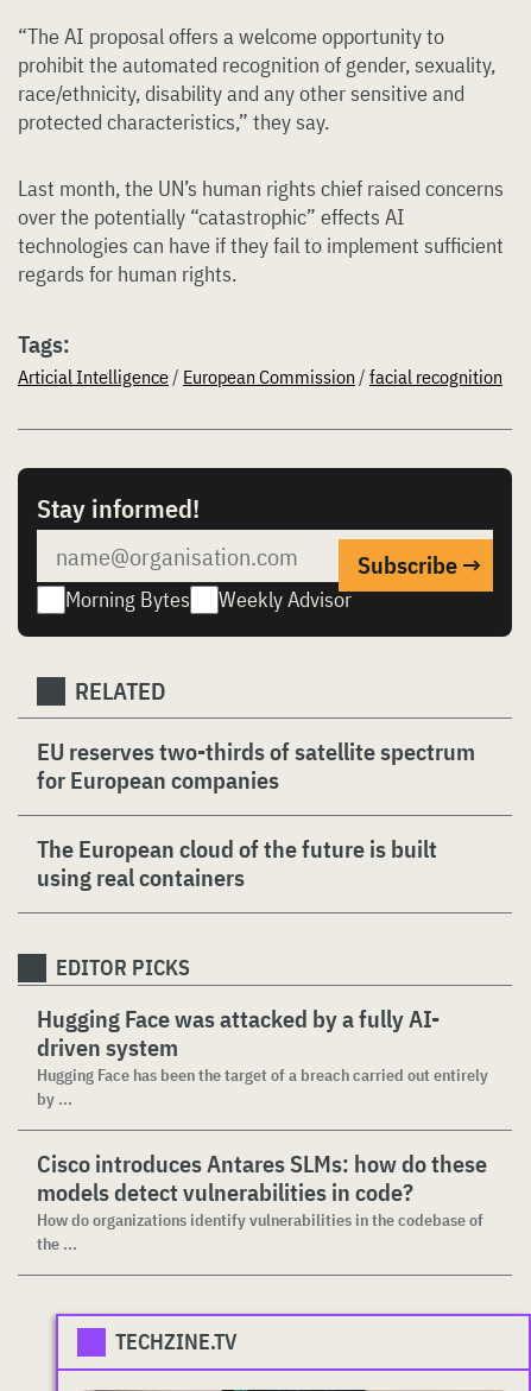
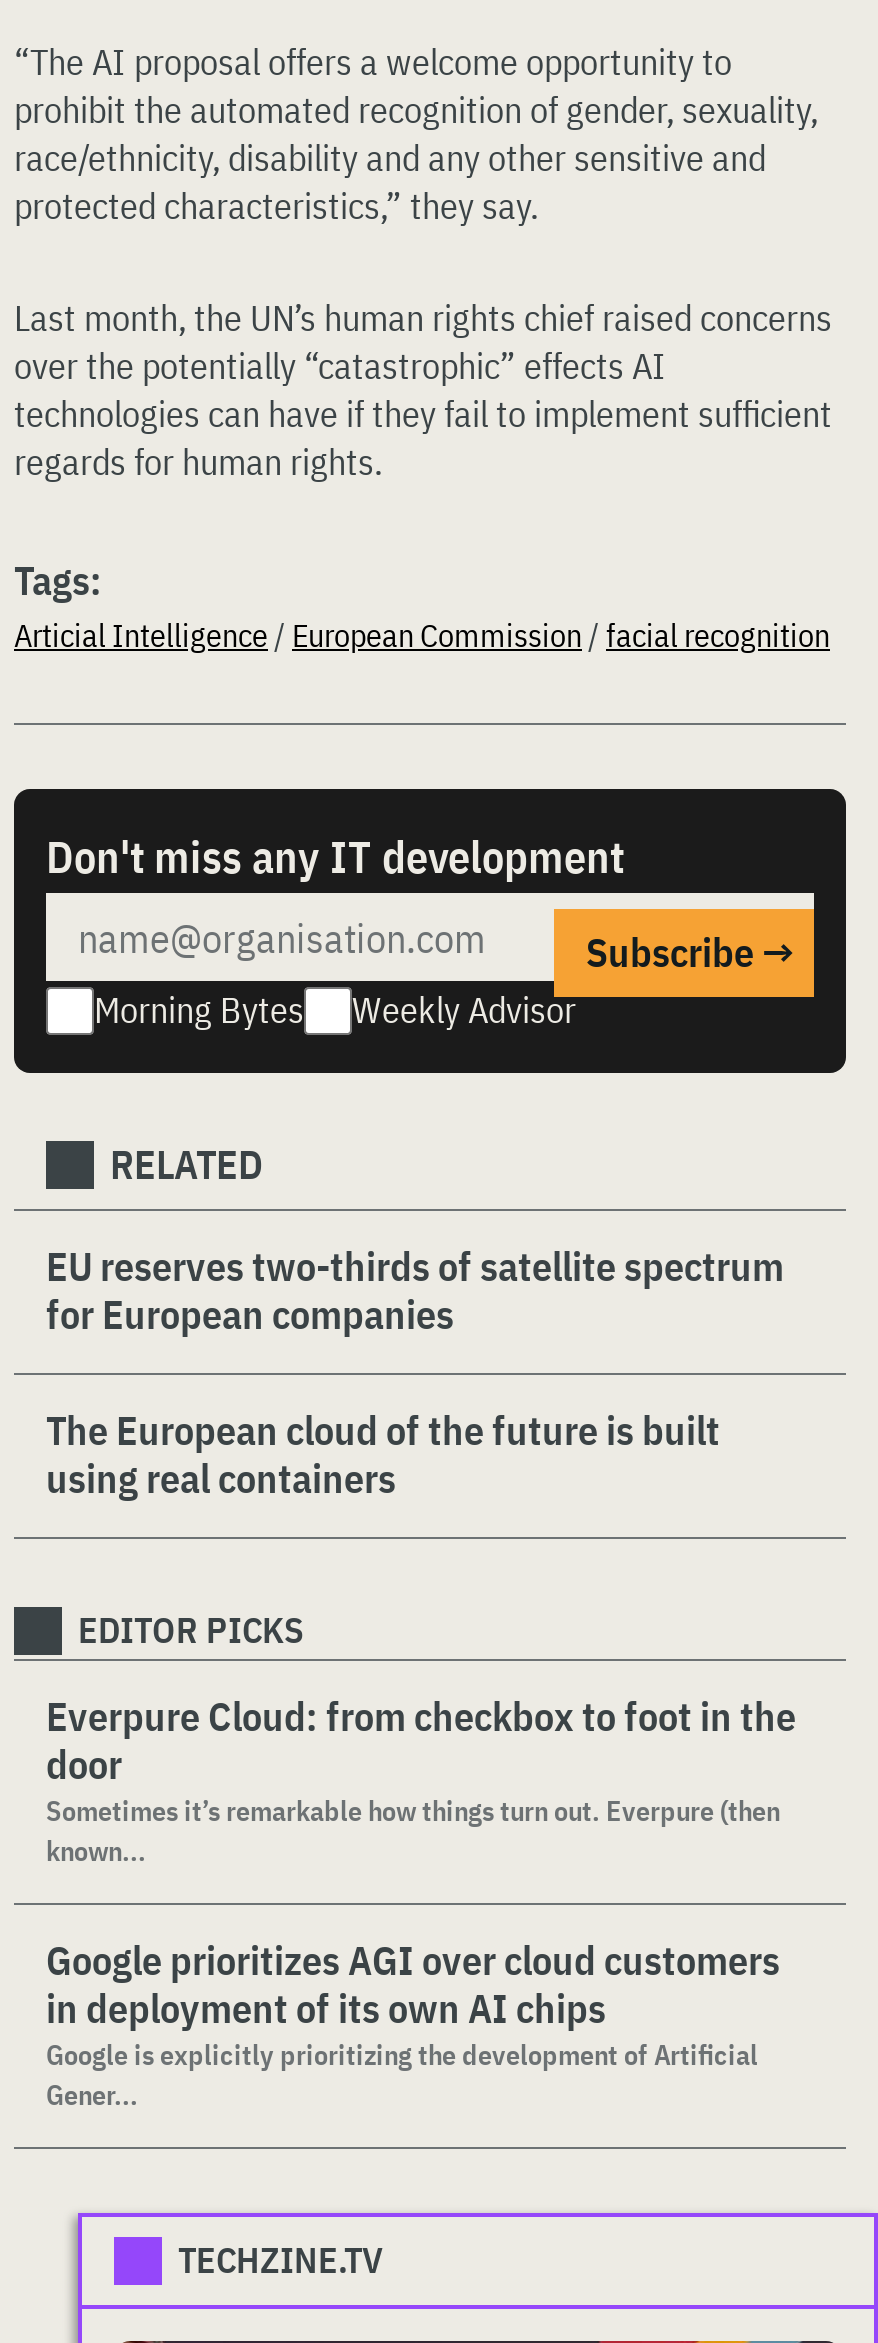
[37,491,200,525] Stay informed! -> [46,827,624,885] Don't miss any IT development
[37,1003,488,1109] Hugging Face was attacked by a fully AI- | driven system | Hugging Face has been the target of a breach carried out entirely | by ... -> [46,1689,796,1869] Everpure Cloud: from checkbox to foot in the | door | Sometimes it’s remarkable how things turn out. Everpure (then | known...
[37,1147,487,1254] Cisco introduces Antares SLMs: how do these | models detect vulnerabilities in code? | How do organizations identify vulnerabilities in the codebase of | the ... -> [46,1933,780,2113] Google prioritizes AGI over cloud customers | in deployment of its own AI chips | Google is explicitly prioritizing the development of Artificial | Gener...

